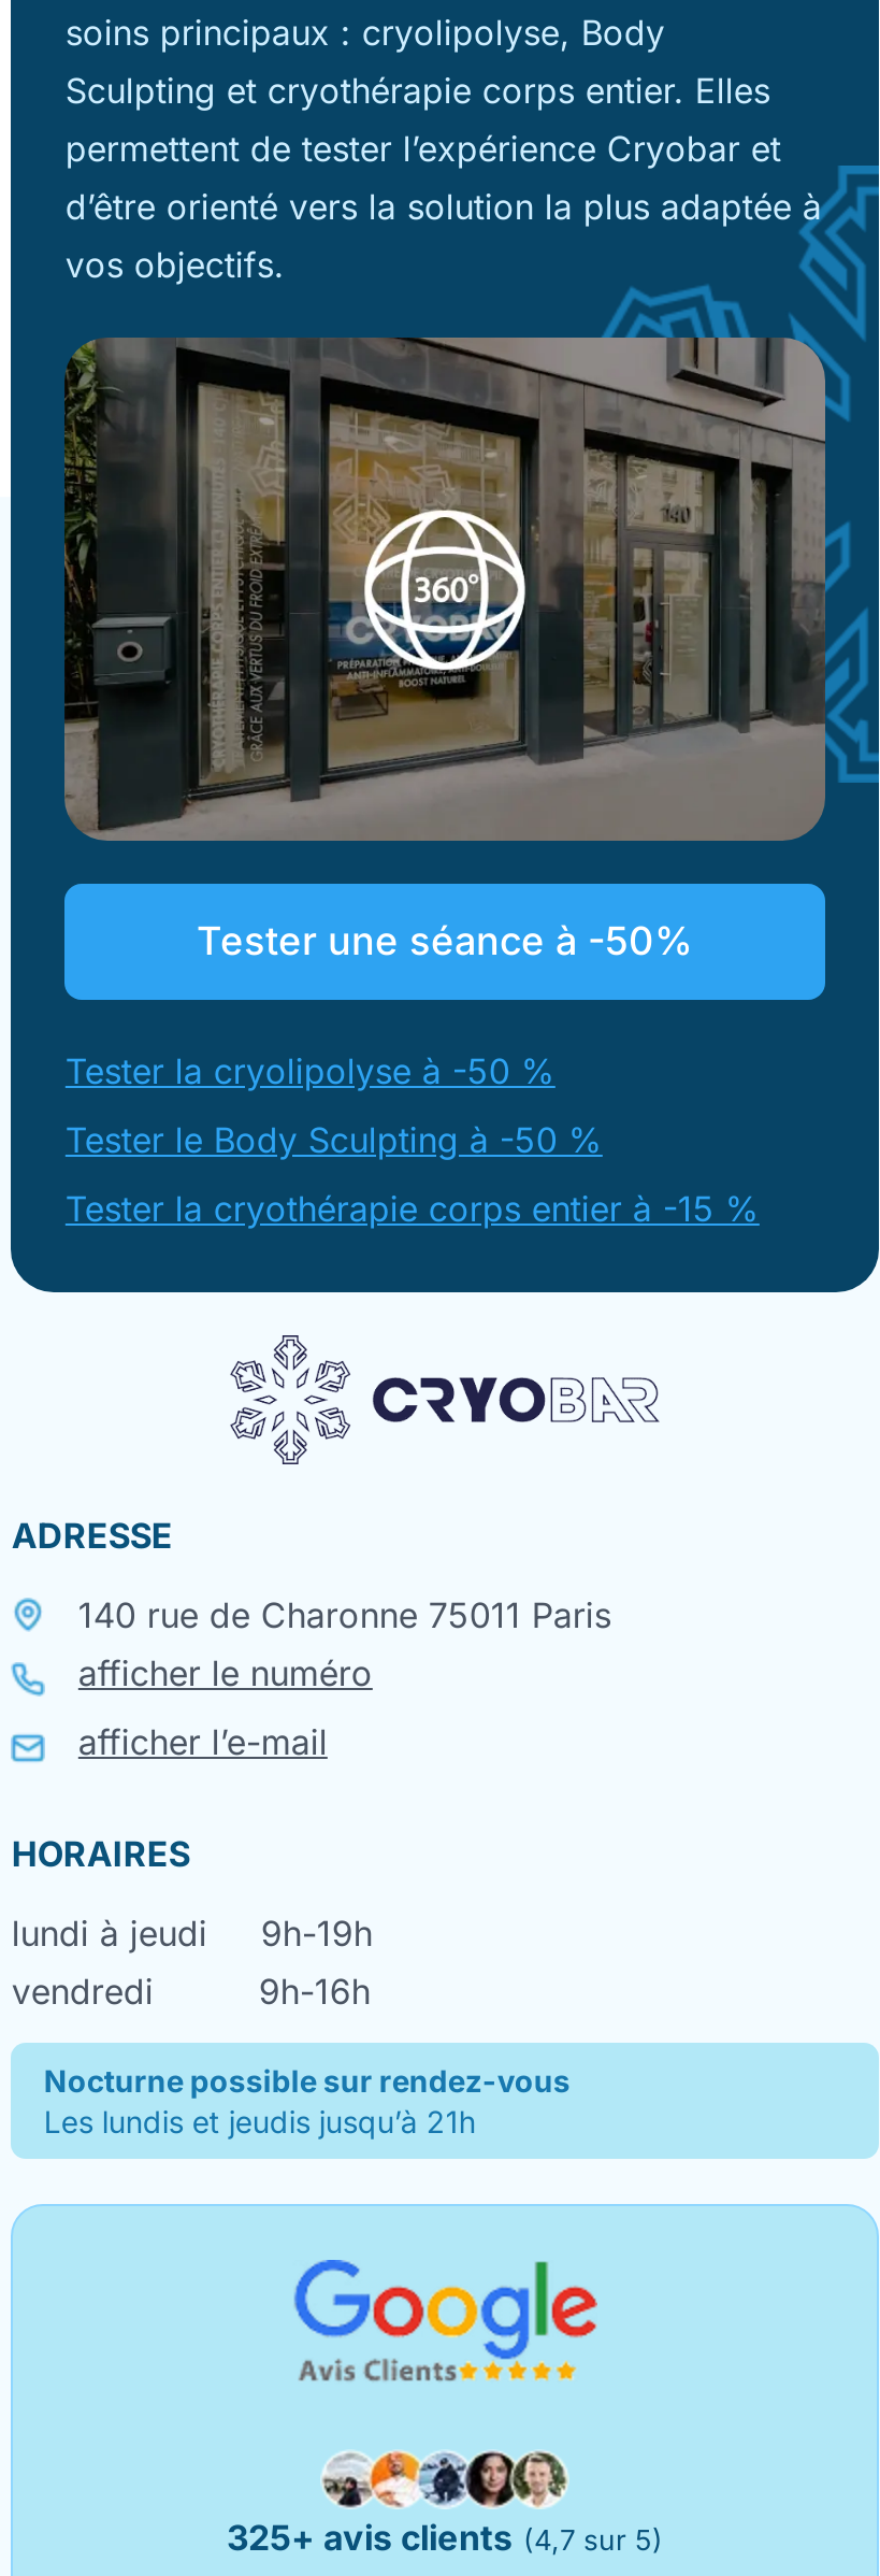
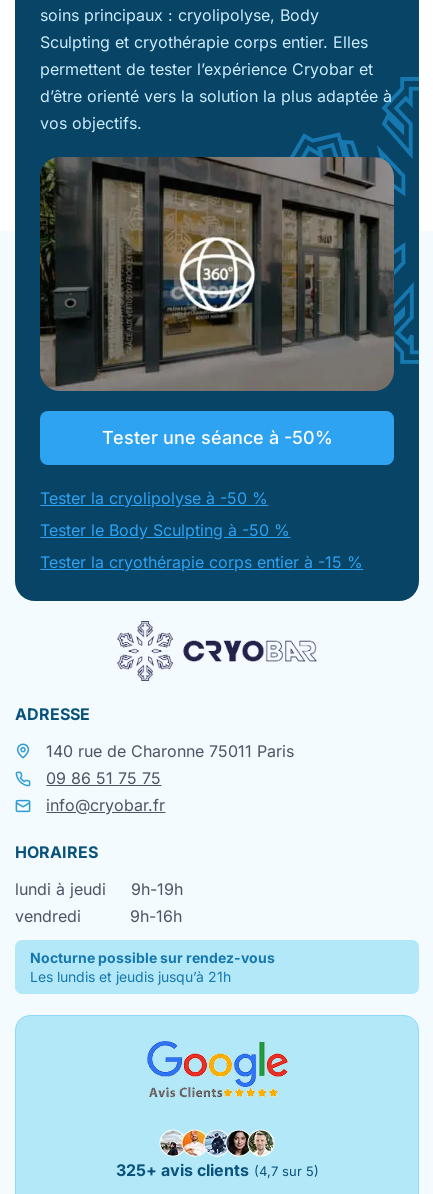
[78,1652,373,1763] afficher le numéro | afficher l’e-mail -> [46,768,165,815] 09 86 51 75 75 | info@cryobar.fr

